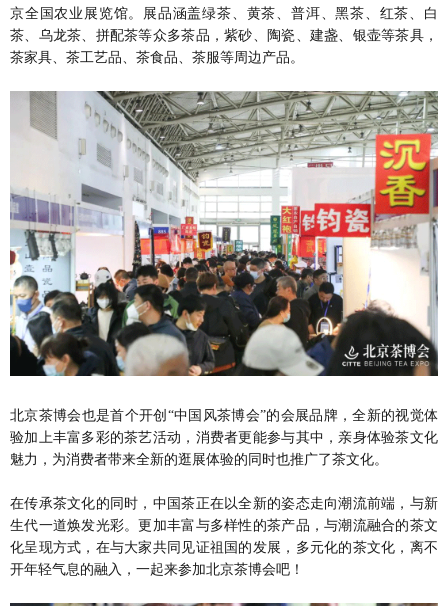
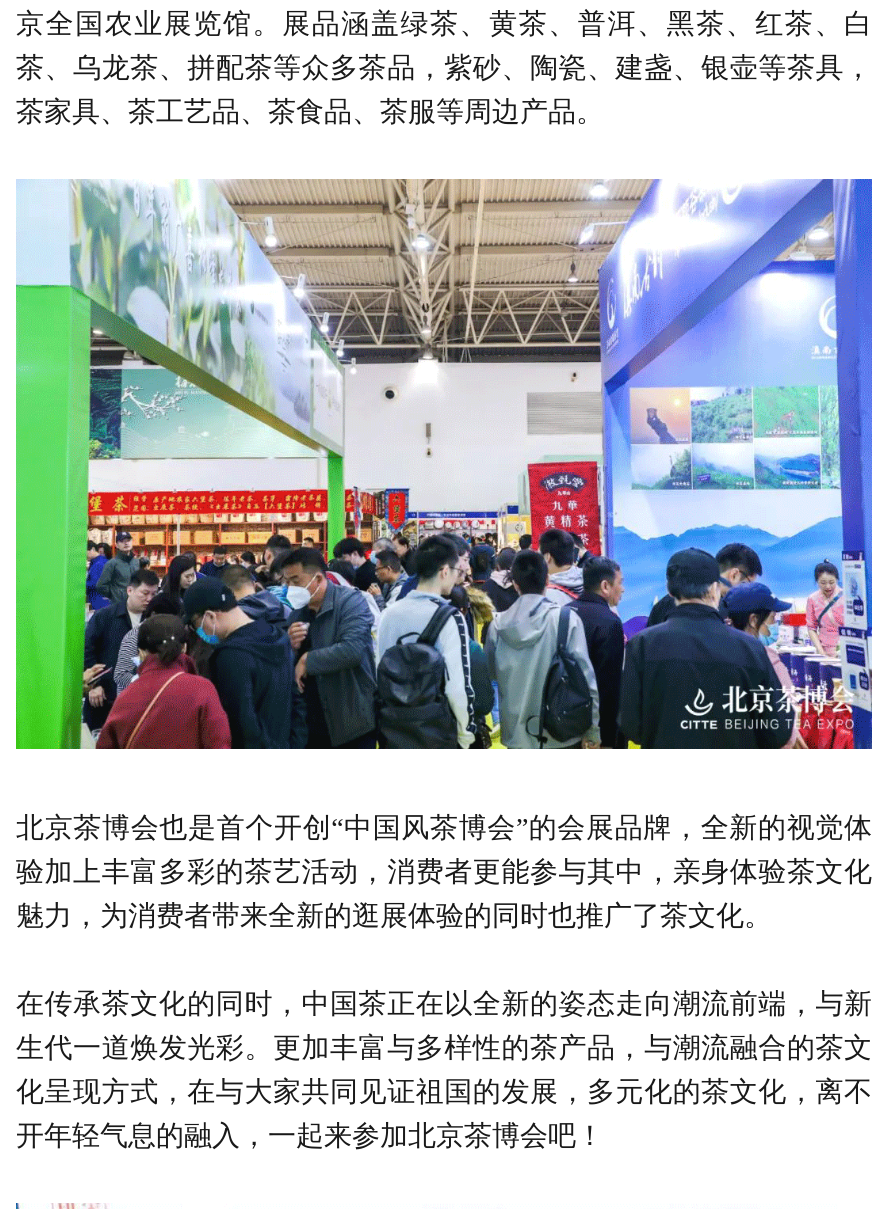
[9,90,439,377] [image] -> [14,177,874,751] [image]

